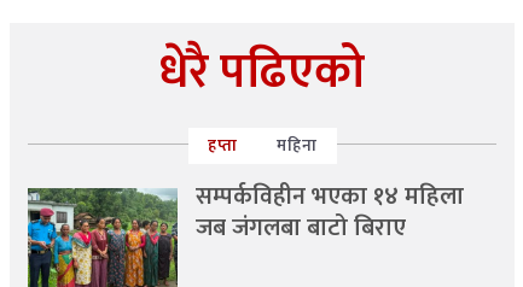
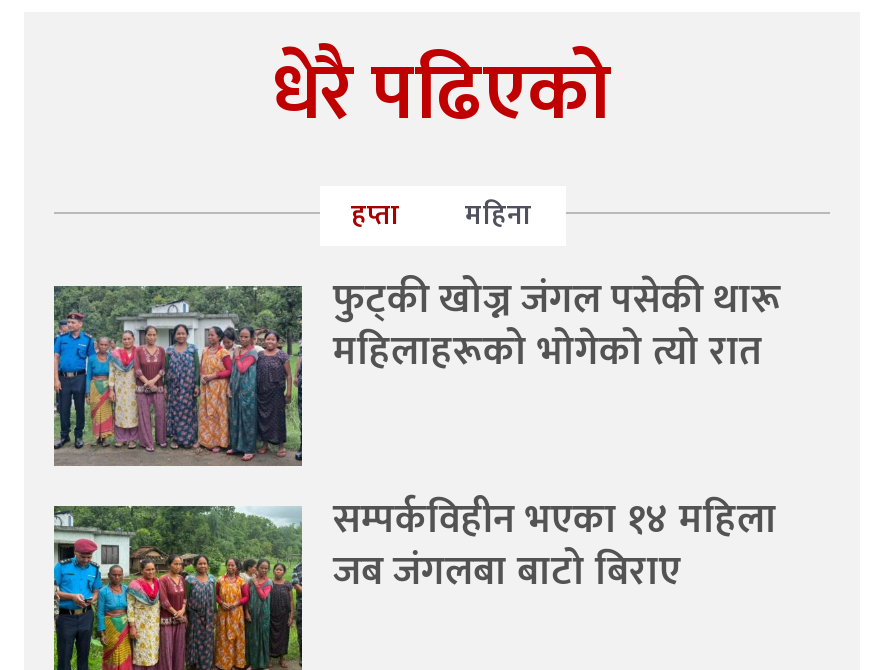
none -> [54,266,781,468] [image] | फुट्की खोज्न जंगल पसेकी थारू | महिलाहरूको भोगेको त्यो रात

